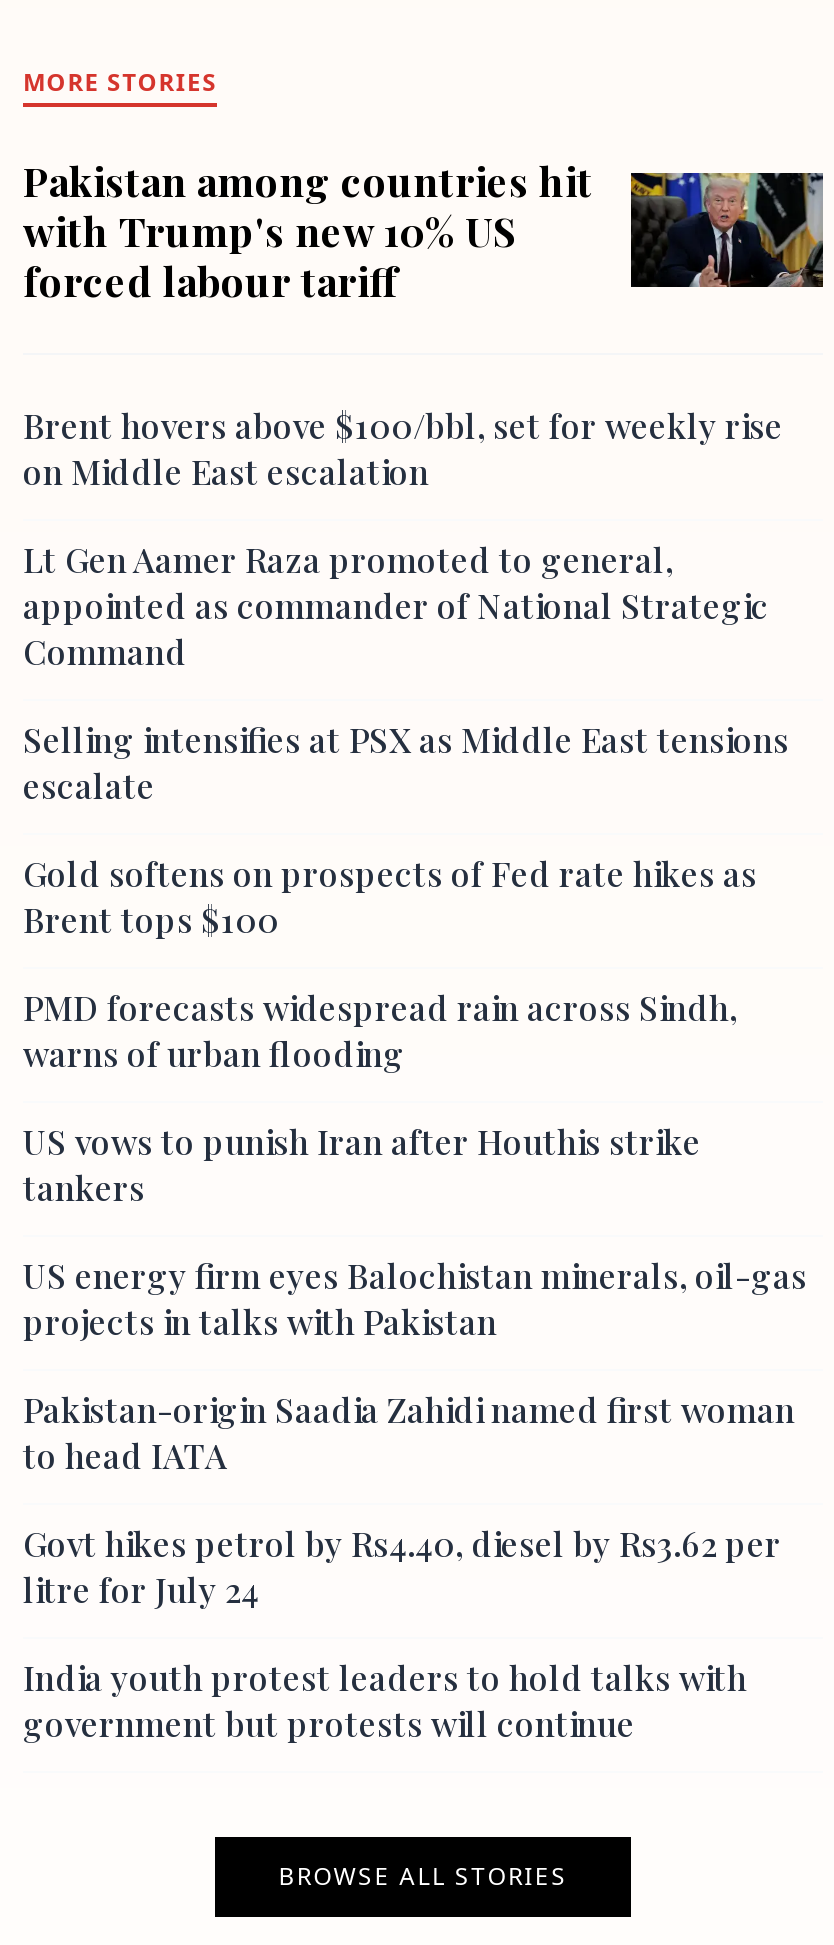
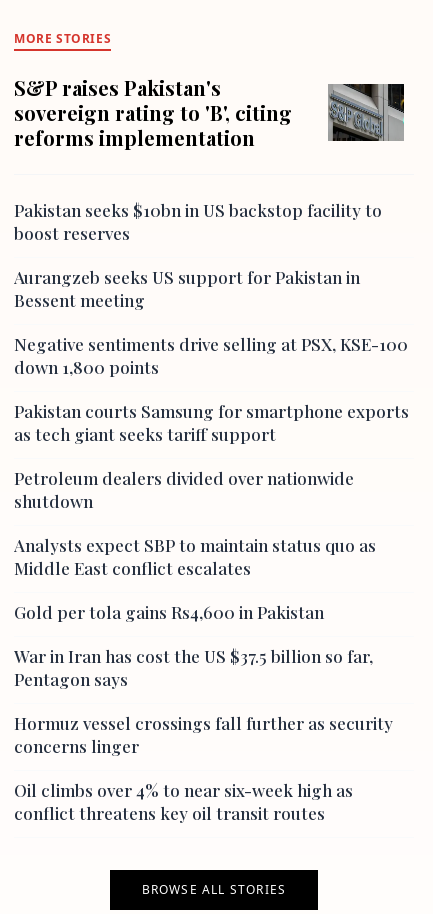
[23,153,825,307] [image] | Pakistan among countries hit | with Trump's new 10% US | forced labour tariff -> [14,74,414,151] [image] | S&P raises Pakistan's | sovereign rating to 'B', citing | reforms implementation
[23,403,783,493] Brent hovers above $100/bbl, set for weekly rise | on Middle East escalation -> [14,199,382,244] Pakistan seeks $10bn in US backstop facility to | boost reserves
[23,537,769,673] Lt Gen Aamer Raza promoted to general, | appointed as commander of National Strategic | Command -> [14,266,360,311] Aurangzeb seeks US support for Pakistan in | Bessent meeting
[23,717,789,807] Selling intensifies at PSX as Middle East tensions | escalate -> [14,333,408,378] Negative sentiments drive selling at PSX, KSE-100 | down 1,800 points
[23,851,757,941] Gold softens on prospects of Fed rate hikes as | Brent tops $100 -> [14,400,409,445] Pakistan courts Samsung for smartphone exports | as tech giant seeks tariff support
[23,985,737,1075] PMD forecasts widespread rain across Sindh, | warns of urban flooding -> [14,467,354,512] Petroleum dealers divided over nationwide | shutdown
[23,1119,701,1209] US vows to punish Iran after Houthis strike | tankers -> [14,534,376,579] Analysts expect SBP to maintain status quo as | Middle East conflict escalates
[23,1253,807,1343] US energy firm eyes Balochistan minerals, oil-gas | projects in talks with Pakistan -> [14,601,324,623] Gold per tola gains Rs4,600 in Pakistan
[23,1387,795,1477] Pakistan-origin Saadia Zahidi named first woman | to head IATA -> [14,645,373,690] War in Iran has cost the US $37.5 billion so far, | Pentagon says
[23,1521,781,1611] Govt hikes petrol by Rs4.40, diesel by Rs3.62 per | litre for July 24 -> [14,712,393,757] Hormuz vessel crossings fall further as security | concerns linger
[23,1655,747,1745] India youth protest leaders to hold talks with | government but protests will continue -> [14,779,353,824] Oil climbs over 4% to near six-week high as | conflict threatens key oil transit routes

